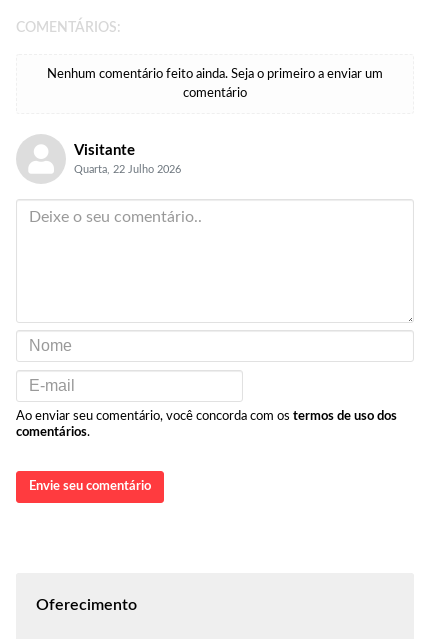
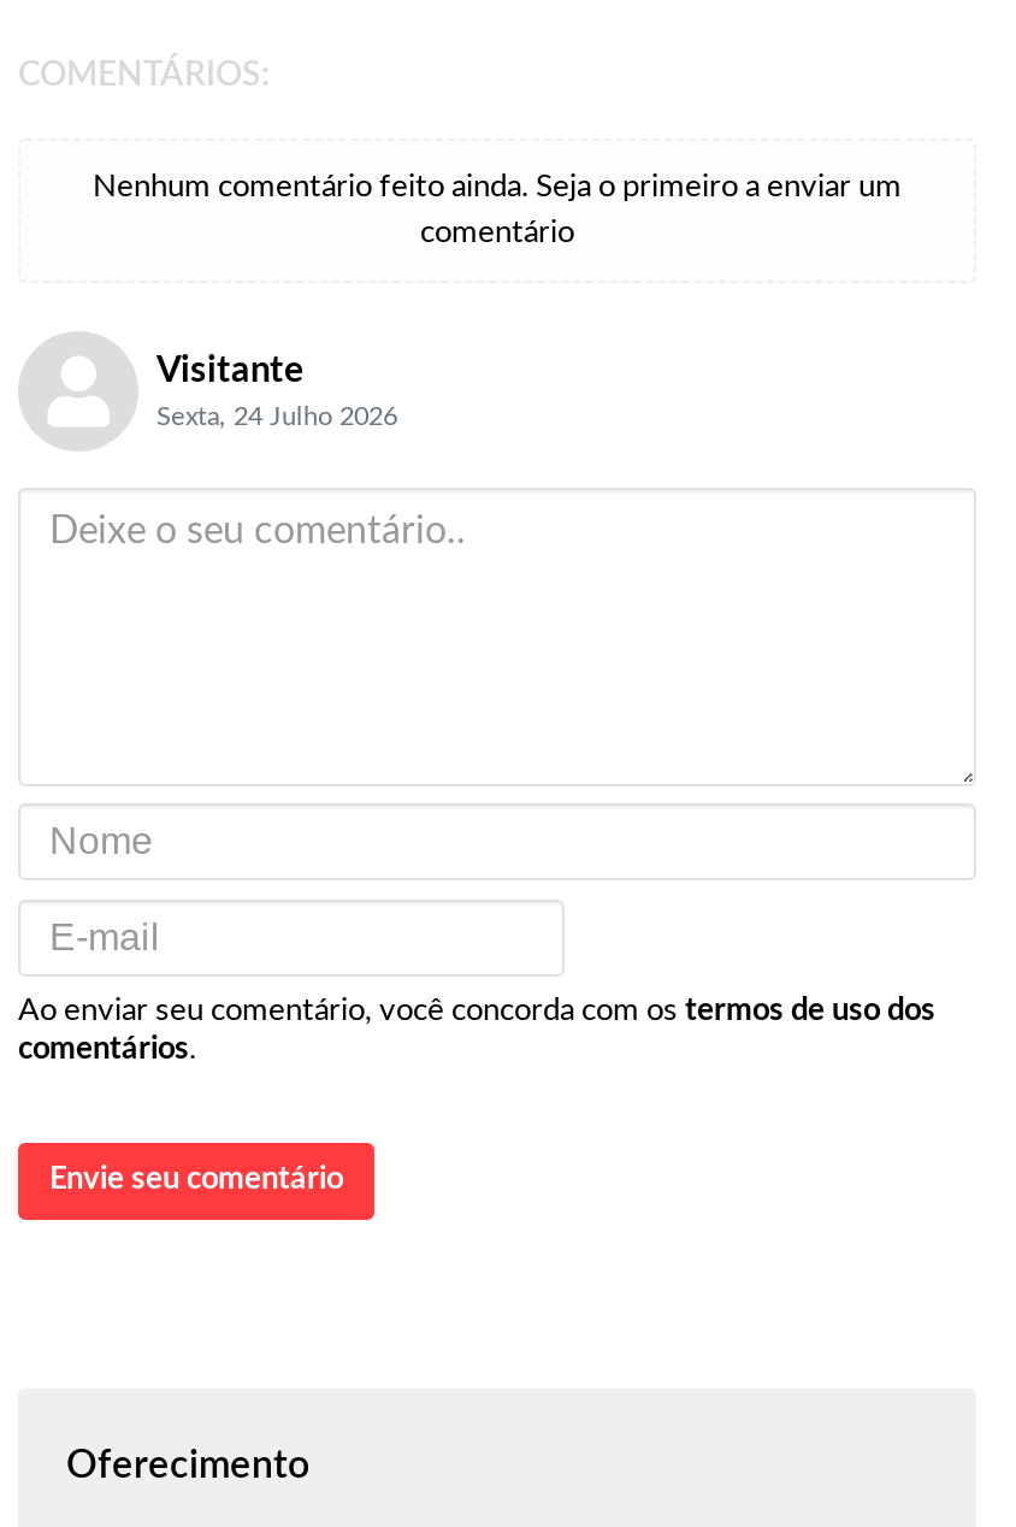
[73,163,180,174] Quarta, 22 Julho 2026 -> [156,402,397,429] Sexta, 24 Julho 2026

